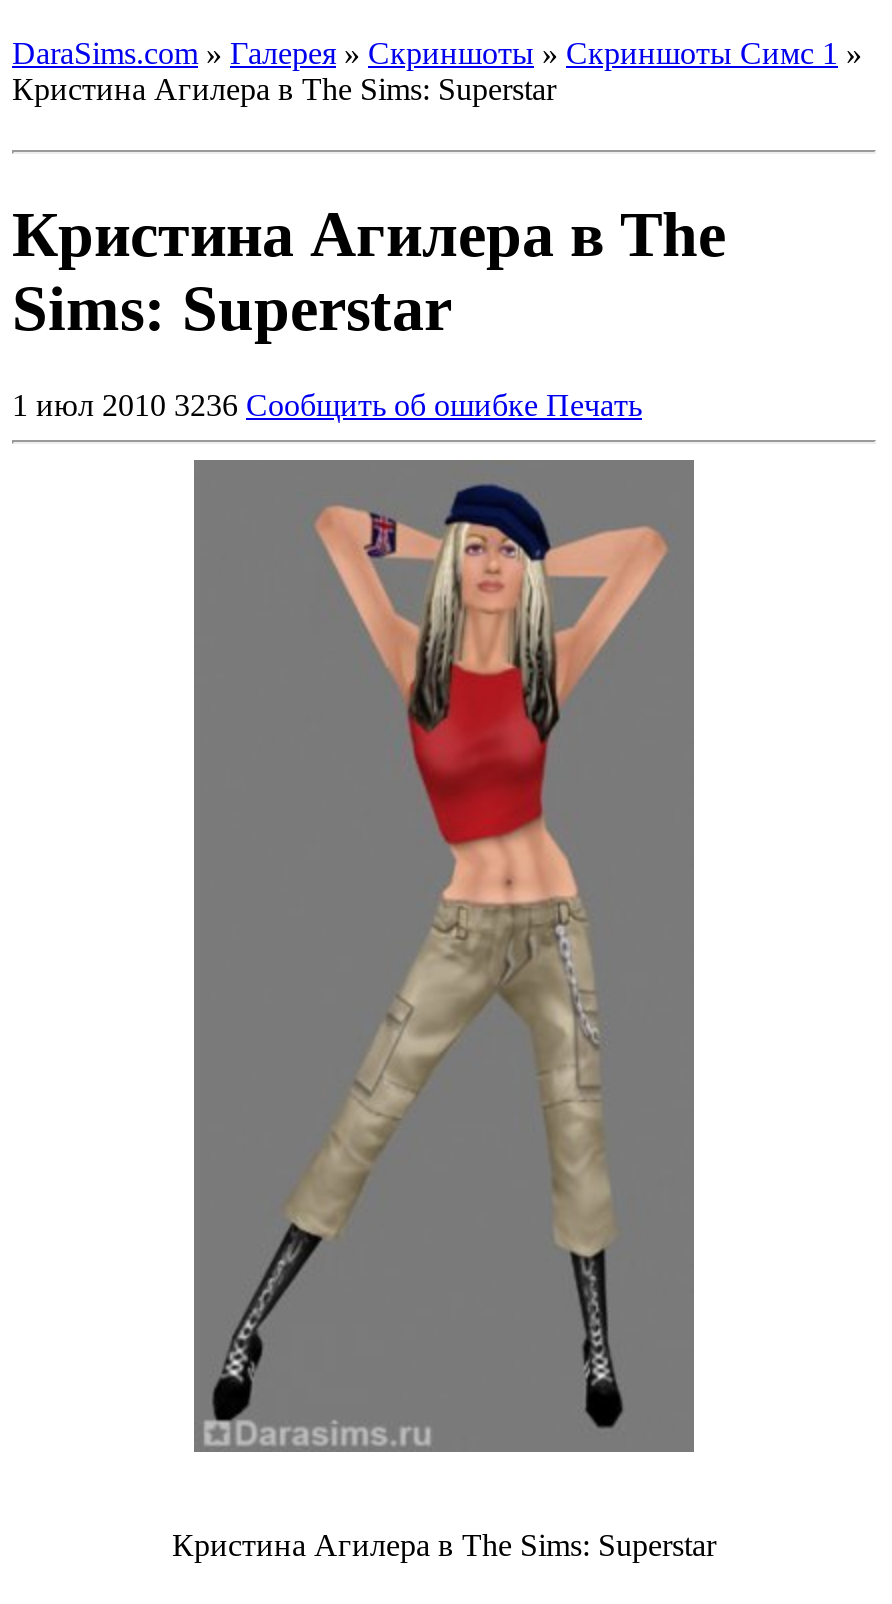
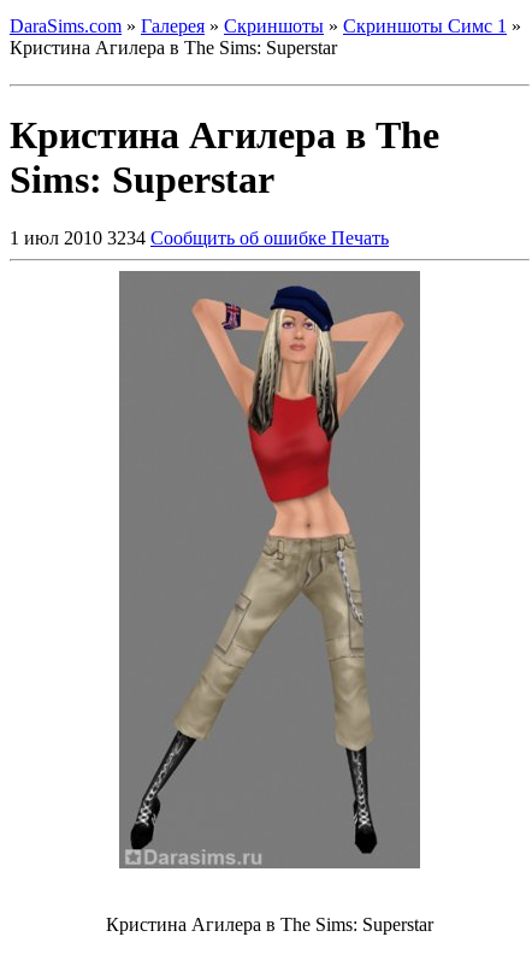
[12,389,642,423] 1 июл 2010 3236 Сообщить об ошибке Печать -> [10,228,389,248] 1 июл 2010 3234 Сообщить об ошибке Печать

